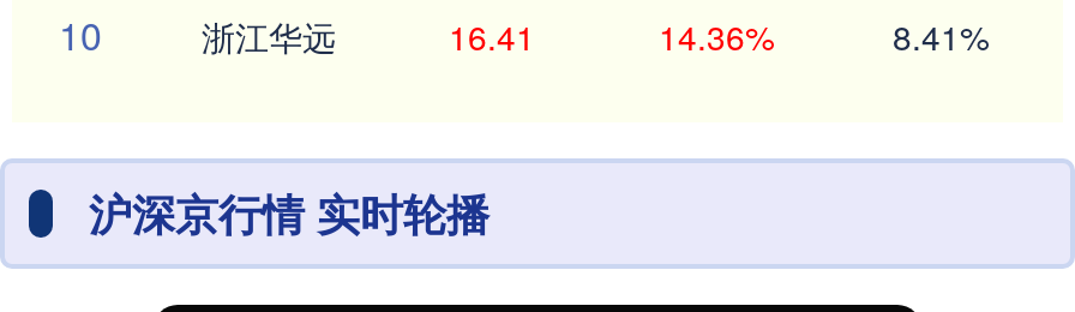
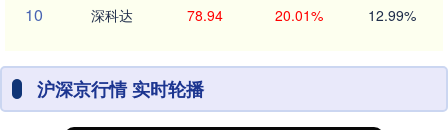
[202,13,989,61] 浙江华远 | 16.41 | 14.36% | 8.41% -> [91,5,416,25] 深科达 | 78.94 | 20.01% | 12.99%

